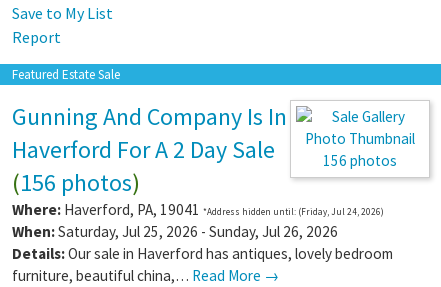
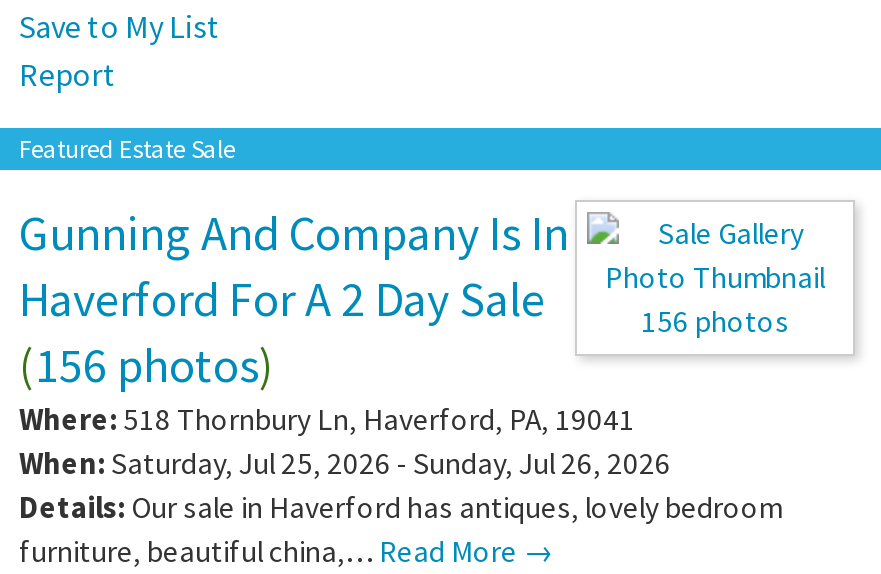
[12,200,384,219] Where: Haverford, PA, 19041 *Address hidden until: (Friday, Jul 24, 2026) -> [19,400,635,438] Where: 518 Thornbury Ln, Haverford, PA, 19041

